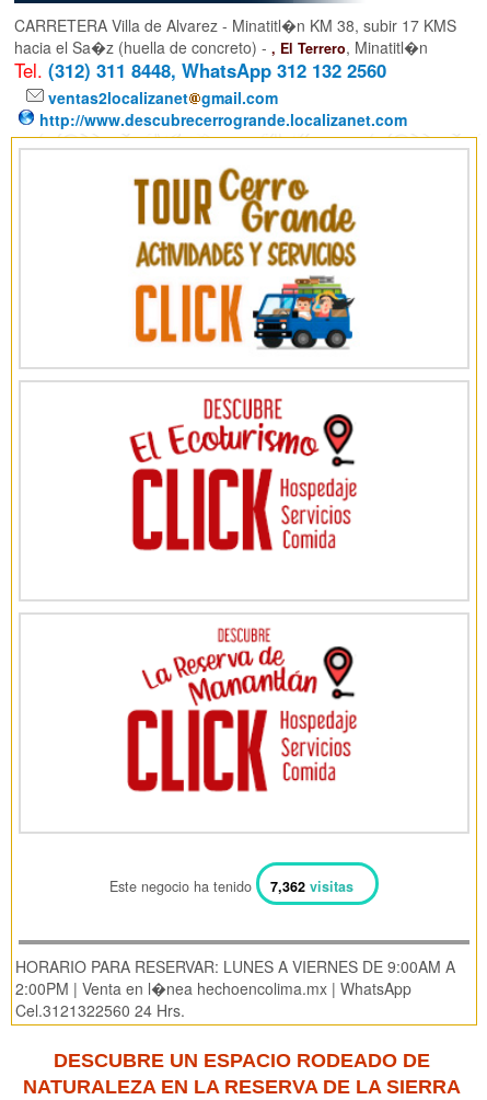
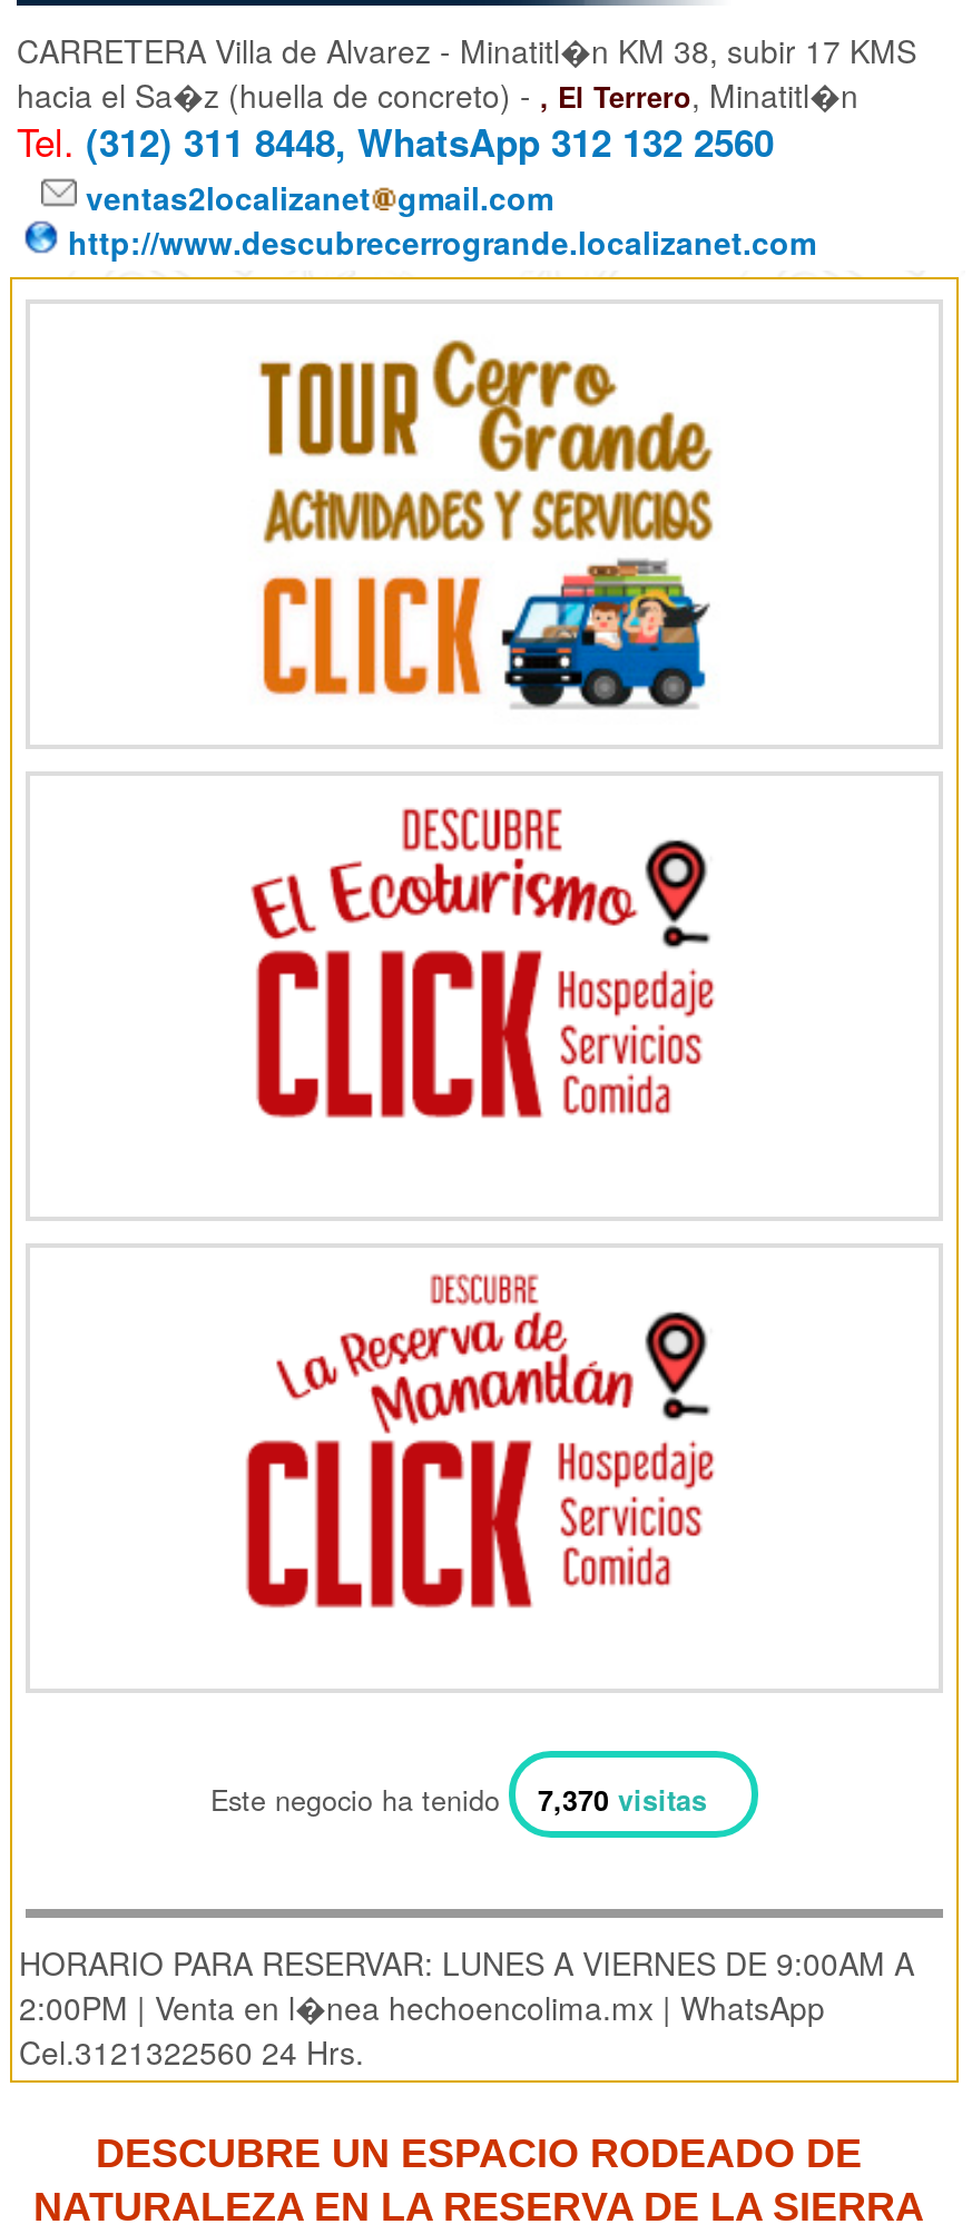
[109,876,353,896] Este negocio ha tenido 7,362 visitas -> [210,1780,707,1820] Este negocio ha tenido 7,370 visitas

